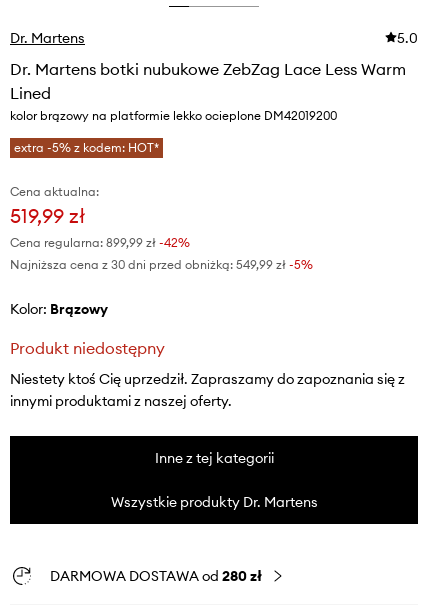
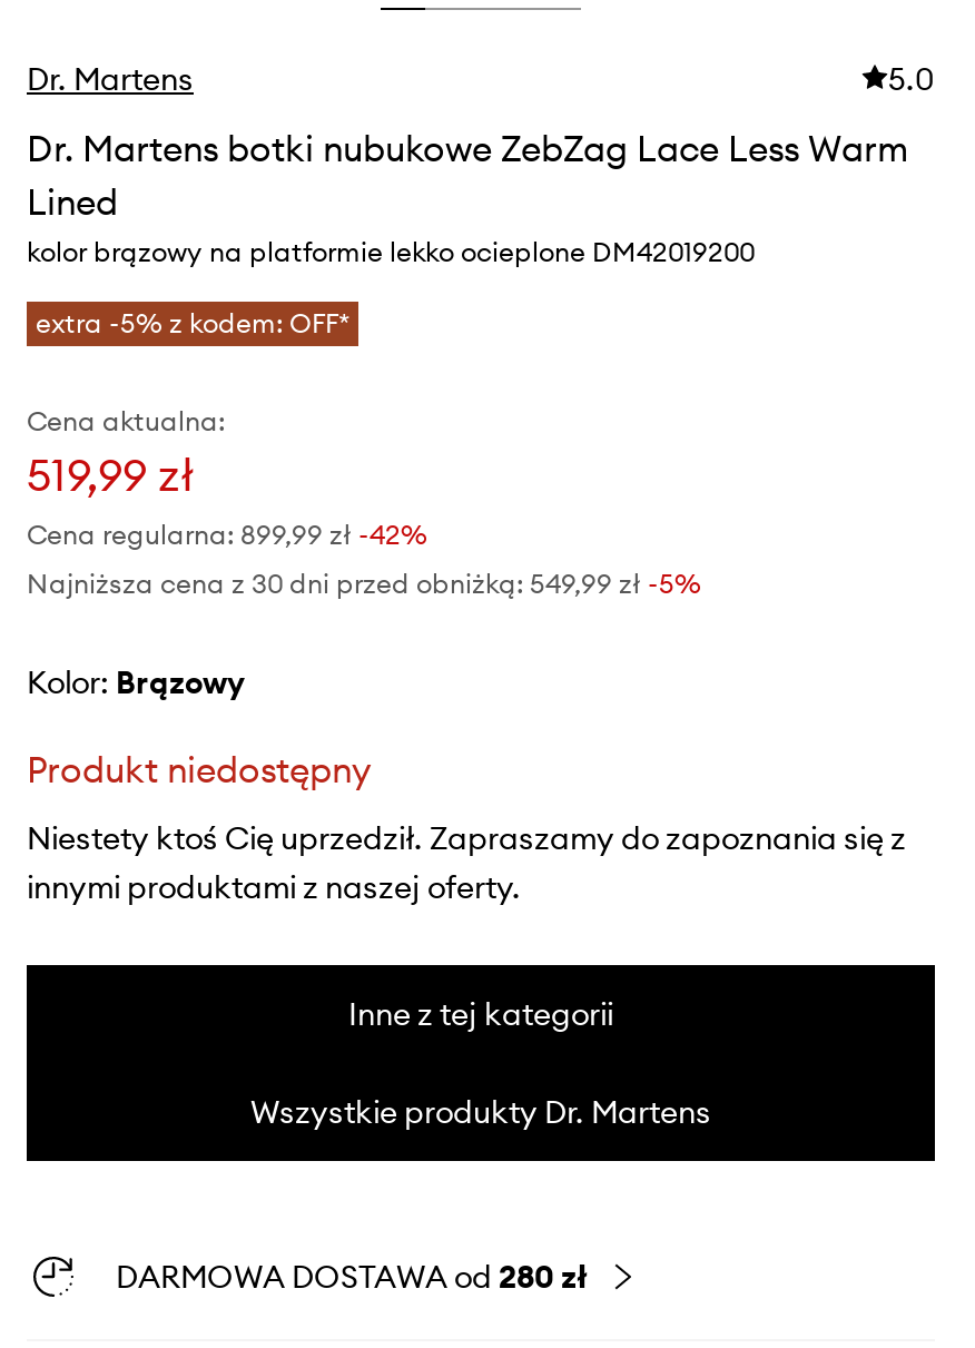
[14,140,159,155] extra -5% z kodem: HOT* -> [36,306,349,340] extra -5% z kodem: OFF*

